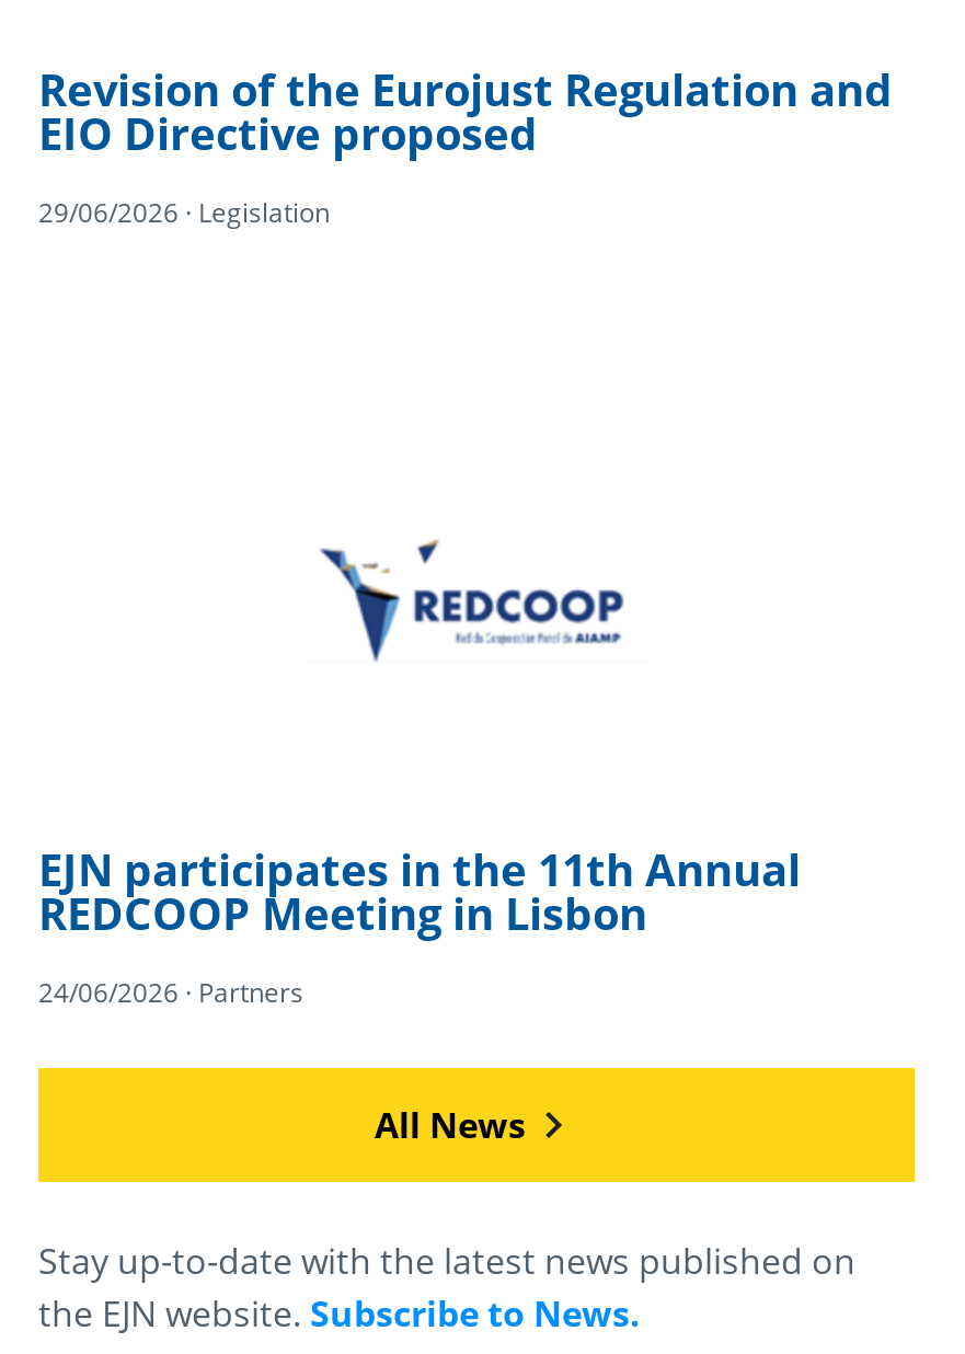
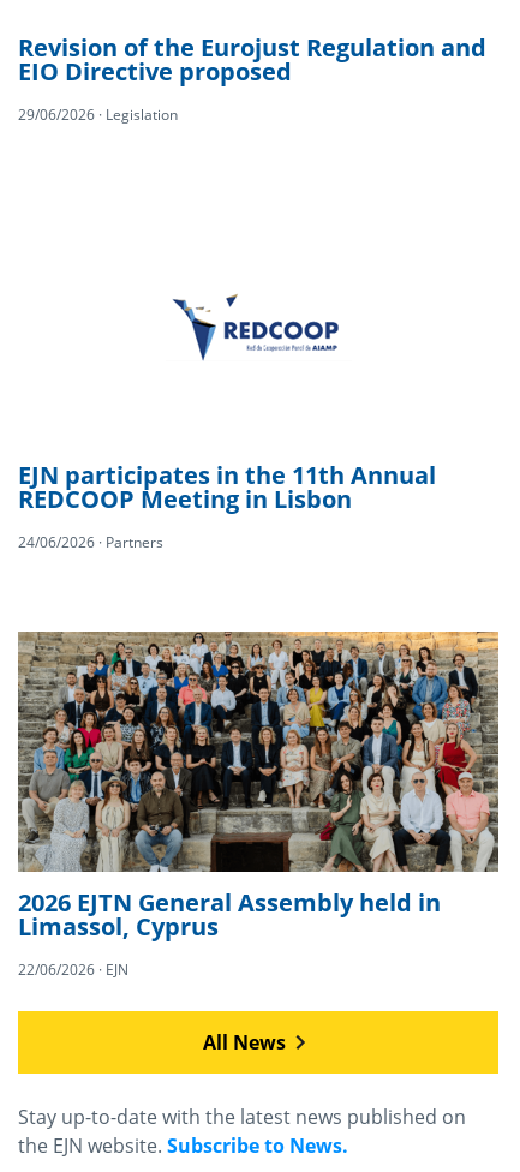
none -> [17,630,500,980] [image] | 2026 EJTN General Assembly held in | Limassol, Cyprus | 22/06/2026 · EJN

